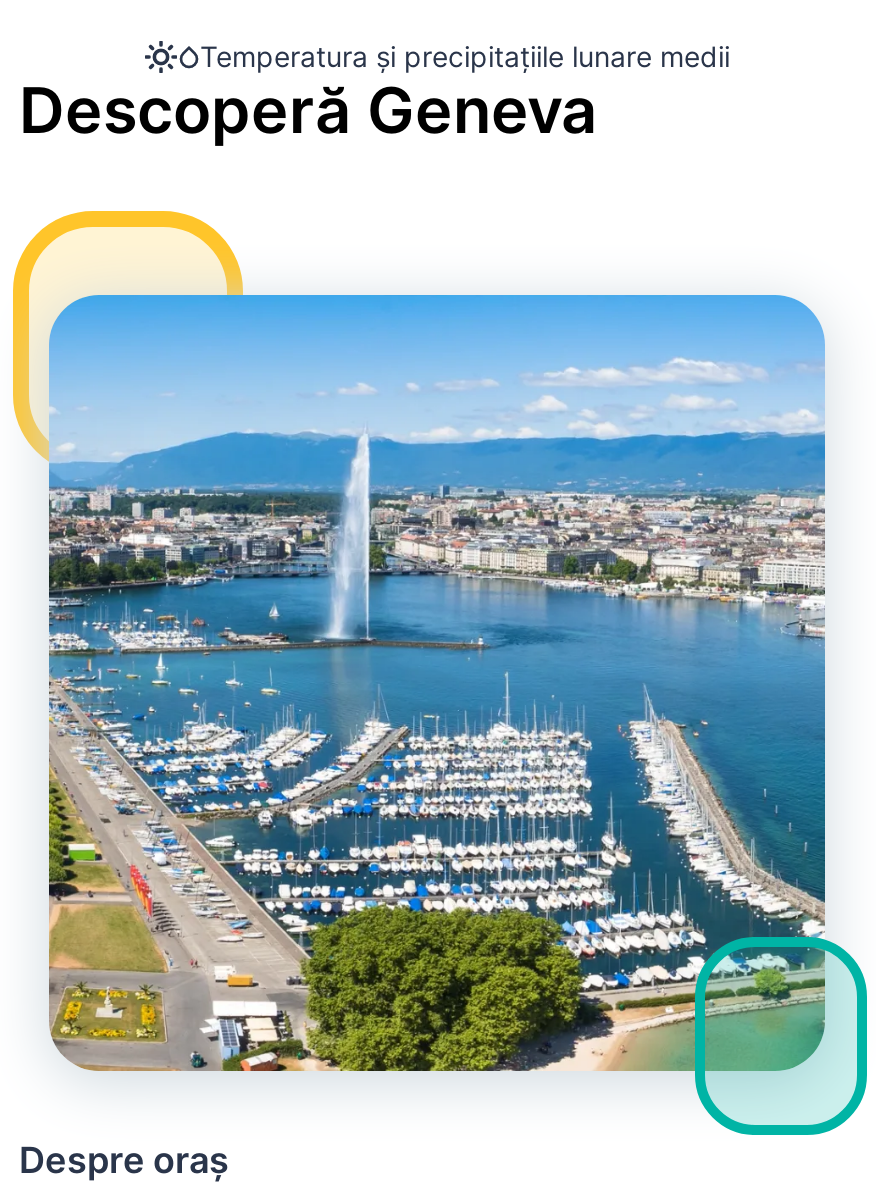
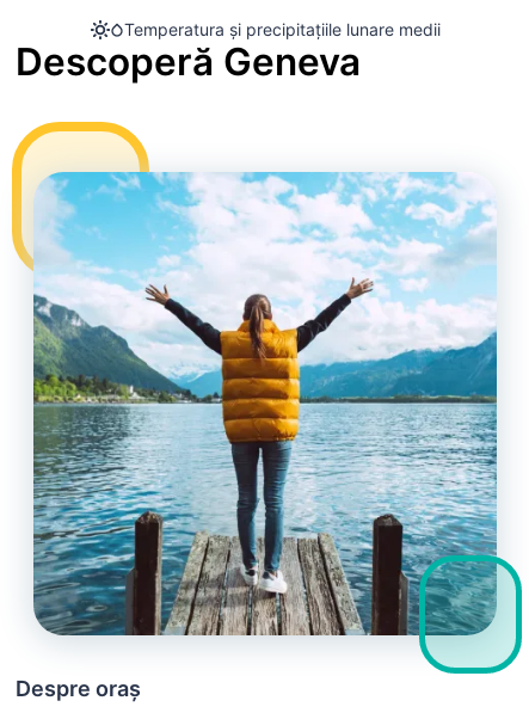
[47,293,827,1073] [image] -> [32,172,498,637] [image]

